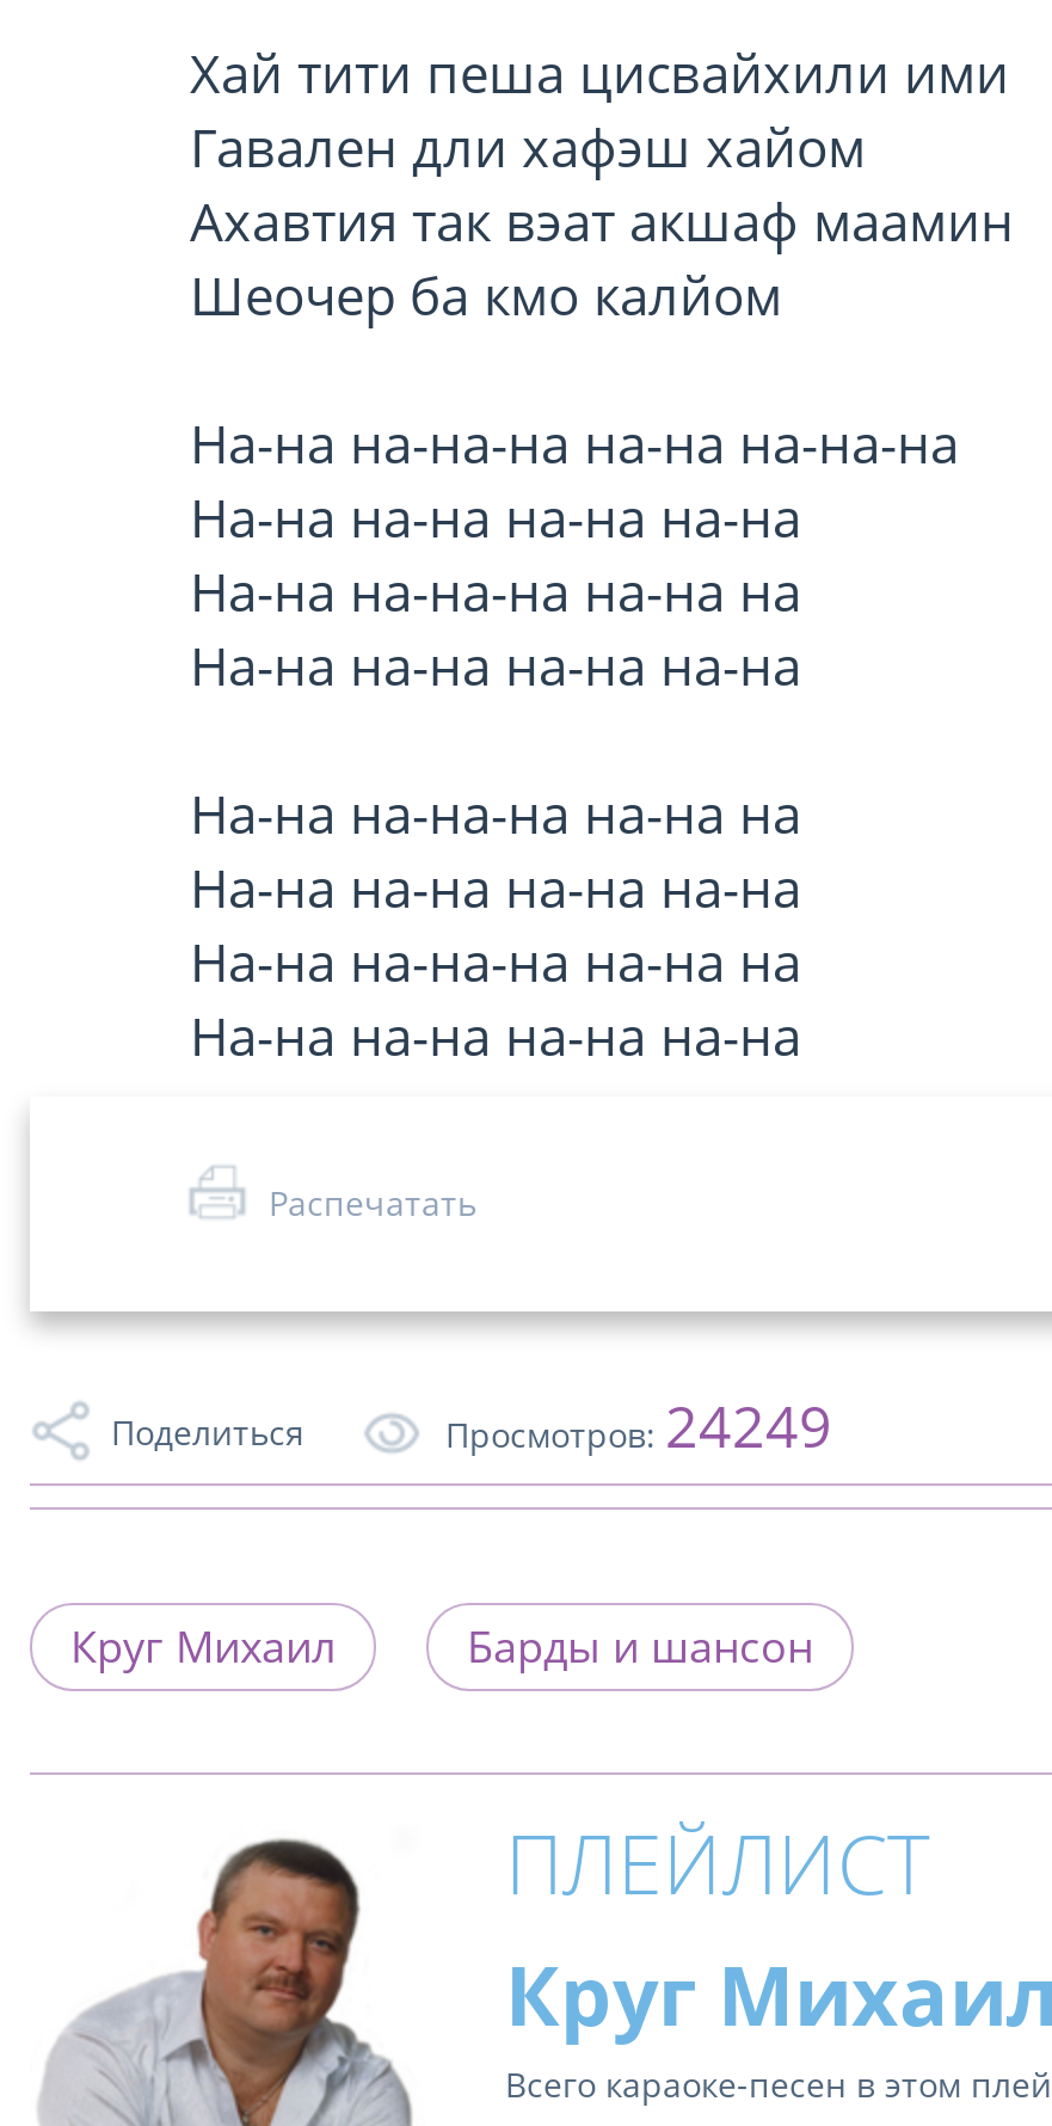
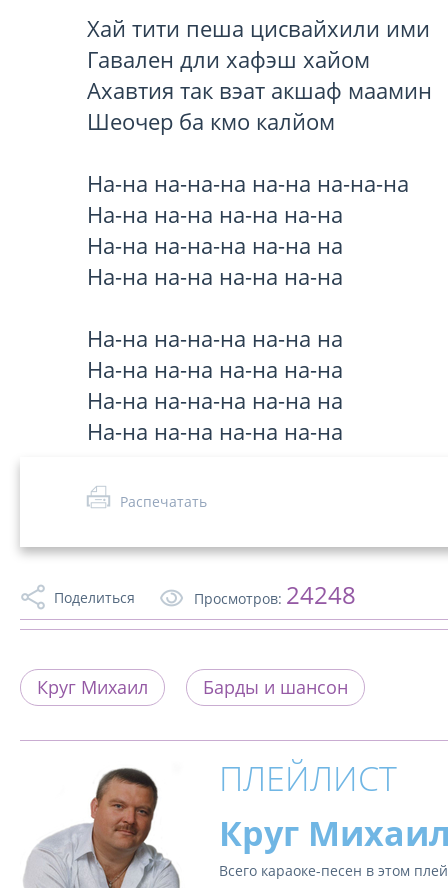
[445,1385,832,1464] Просмотров: 24249 -> [194,578,356,611] Просмотров: 24248

